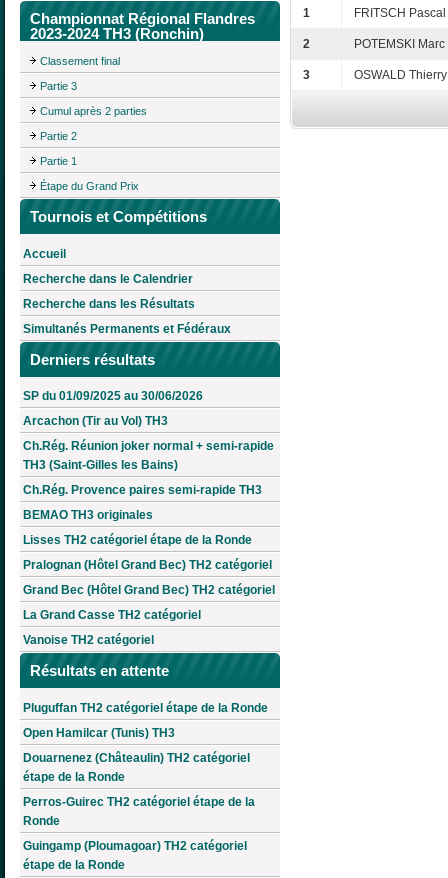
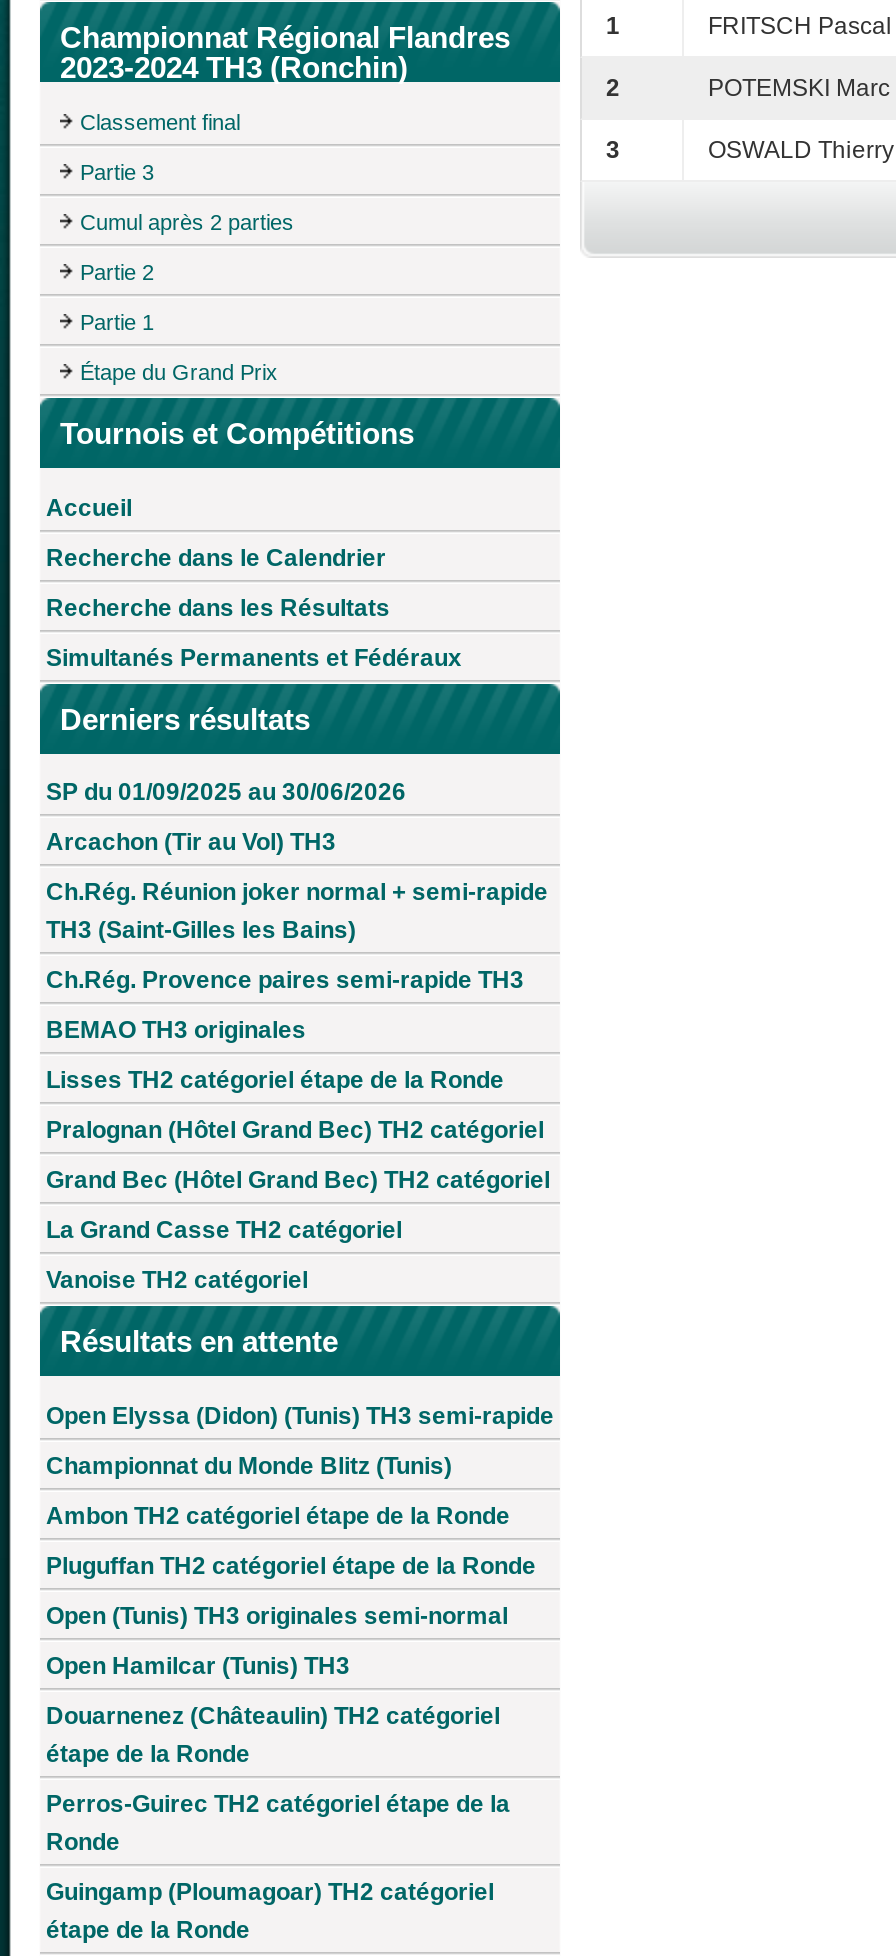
none -> [46,1402,554,1530] Open Elyssa (Didon) (Tunis) TH3 semi-rapide | Championnat du Monde Blitz (Tunis) | Ambon TH2 catégoriel étape de la Ronde
none -> [46,1602,508,1630] Open (Tunis) TH3 originales semi-normal

